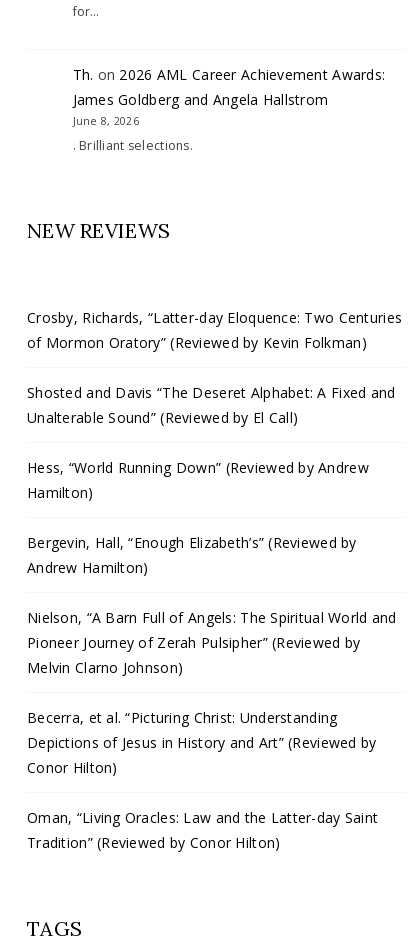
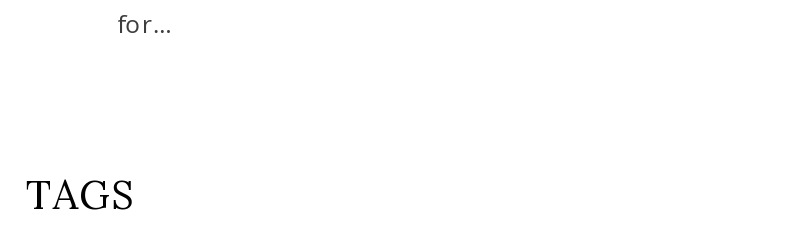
[72,65,385,153] Th. on 2026 AML Career Achievement Awards: | James Goldberg and Angela Hallstrom | June 8, 2026 | . Brilliant selections. -> none
[27,217,170,242] NEW REVIEWS -> none
[27,307,402,851] Crosby, Richards, “Latter-day Eloquence: Two Centuries | of Mormon Oratory” (Reviewed by Kevin Folkman) | Shosted and Davis “The Deseret Alphabet: A Fixed and | Unalterable Sound” (Reviewed by El Call) | Hess, “World Running Down” (Reviewed by Andrew | Hamilton) | Bergevin, Hall, “Enough Elizabeth’s” (Reviewed by | Andrew Hamilton) | Nielson, “A Barn Full of Angels: The Spiritual World and | Pioneer Journey of Zerah Pulsipher” (Reviewed by | Melvin Clarno Johnson) | Becerra, et al. “Picturing Christ: Understanding | Depictions of Jesus in History and Art” (Reviewed by | Conor Hilton) | Oman, “Living Oracles: Law and the Latter-day Saint | Tradition” (Reviewed by Conor Hilton) -> none

